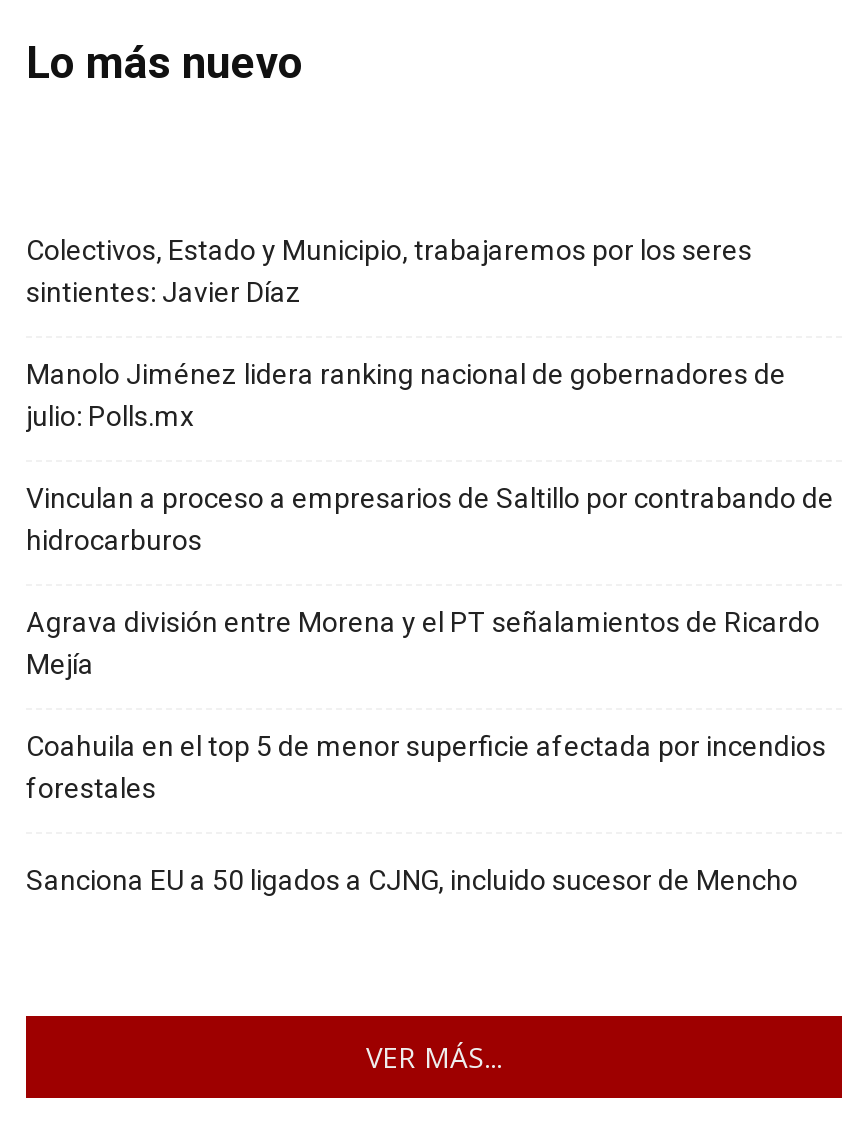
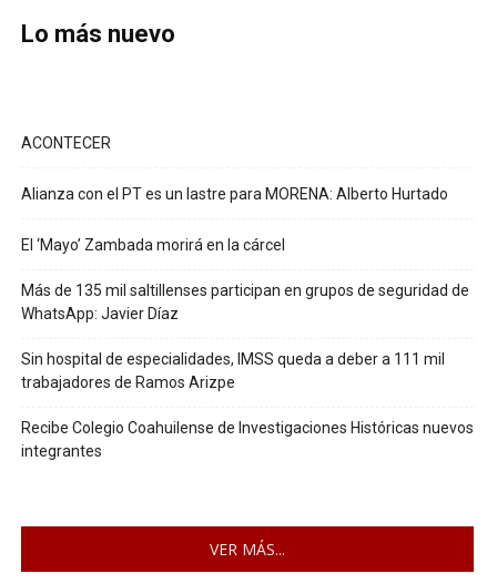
[26,233,752,307] Colectivos, Estado y Municipio, trabajaremos por los seres | sintientes: Javier Díaz -> [21,134,111,151] ACONTECER
[26,357,786,431] Manolo Jiménez lidera ranking nacional de gobernadores de | julio: Polls.mx -> [21,185,448,202] Alianza con el PT es un lastre para MORENA: Alberto Hurtado
[26,481,834,555] Vinculan a proceso a empresarios de Saltillo por contrabando de | hidrocarburos -> [21,236,285,253] El ‘Mayo’ Zambada morirá en la cárcel
[26,605,820,679] Agrava división entre Morena y el PT señalamientos de Ricardo | Mejía -> [21,281,469,322] Más de 135 mil saltillenses participan en grupos de seguridad de | WhatsApp: Javier Díaz
[26,729,826,803] Coahuila en el top 5 de menor superficie afectada por incendios | forestales -> [21,350,445,391] Sin hospital de especialidades, IMSS queda a deber a 111 mil | trabajadores de Ramos Arizpe
[26,863,798,895] Sanciona EU a 50 ligados a CJNG, incluido sucesor de Mencho -> [21,418,474,459] Recibe Colegio Coahuilense de Investigaciones Históricas nuevos | integrantes

